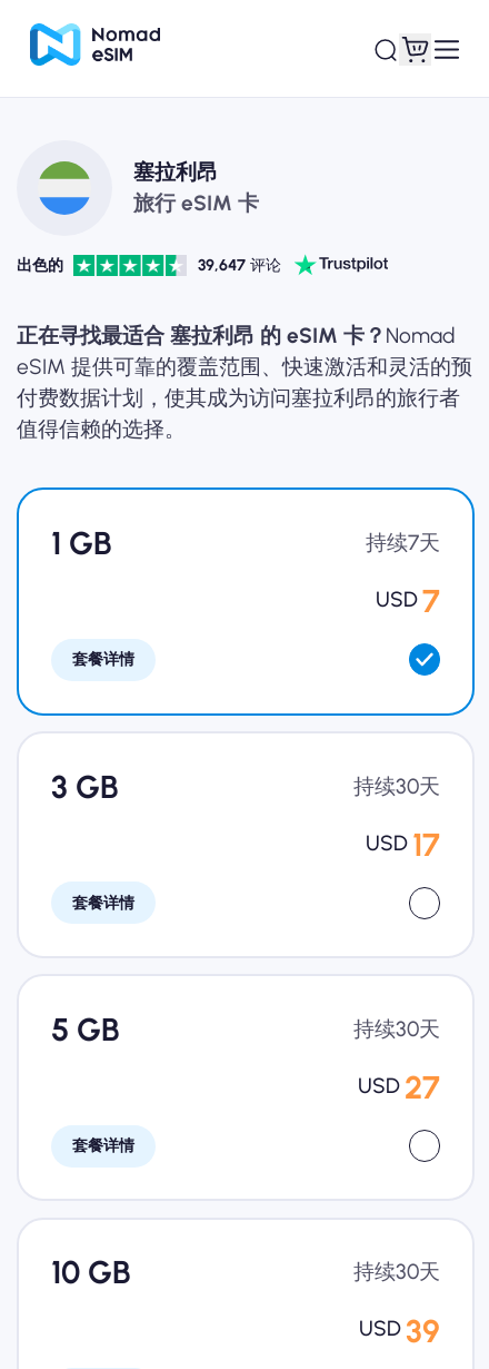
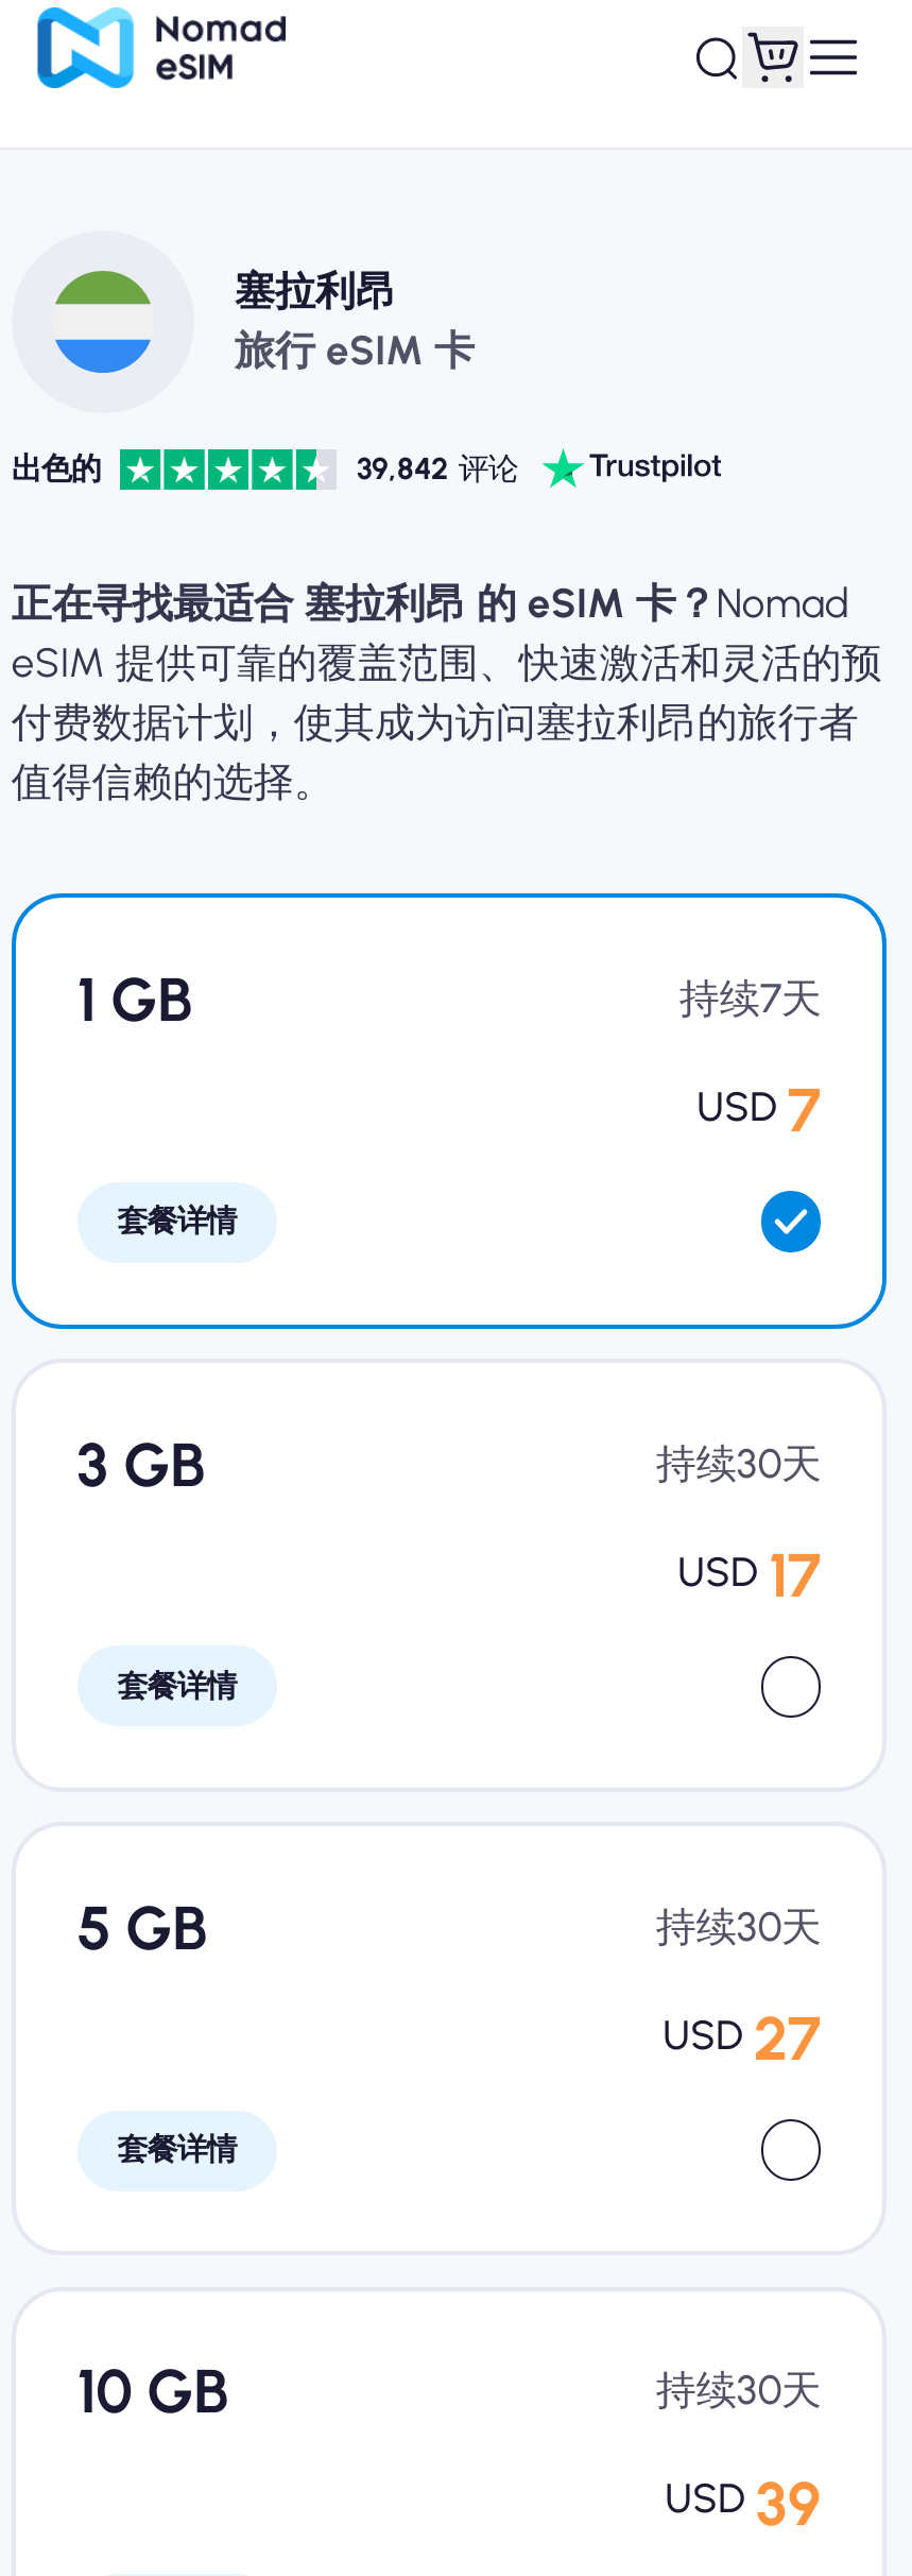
[197,254,282,274] 39,647 评论 -> [357,448,518,487] 39,842 评论

